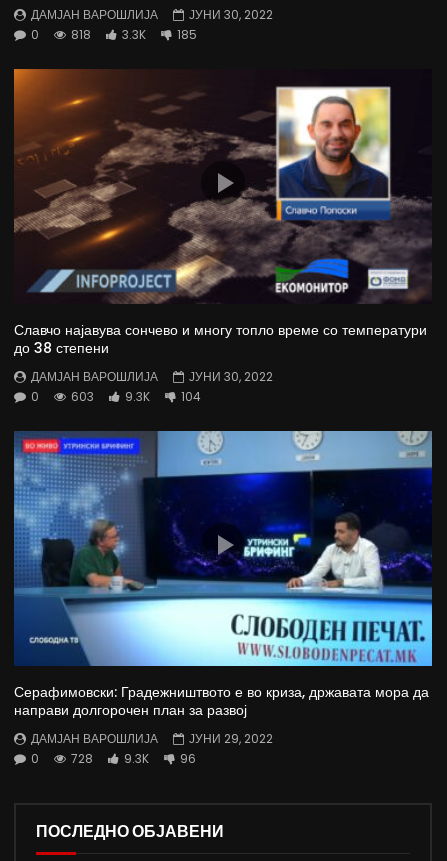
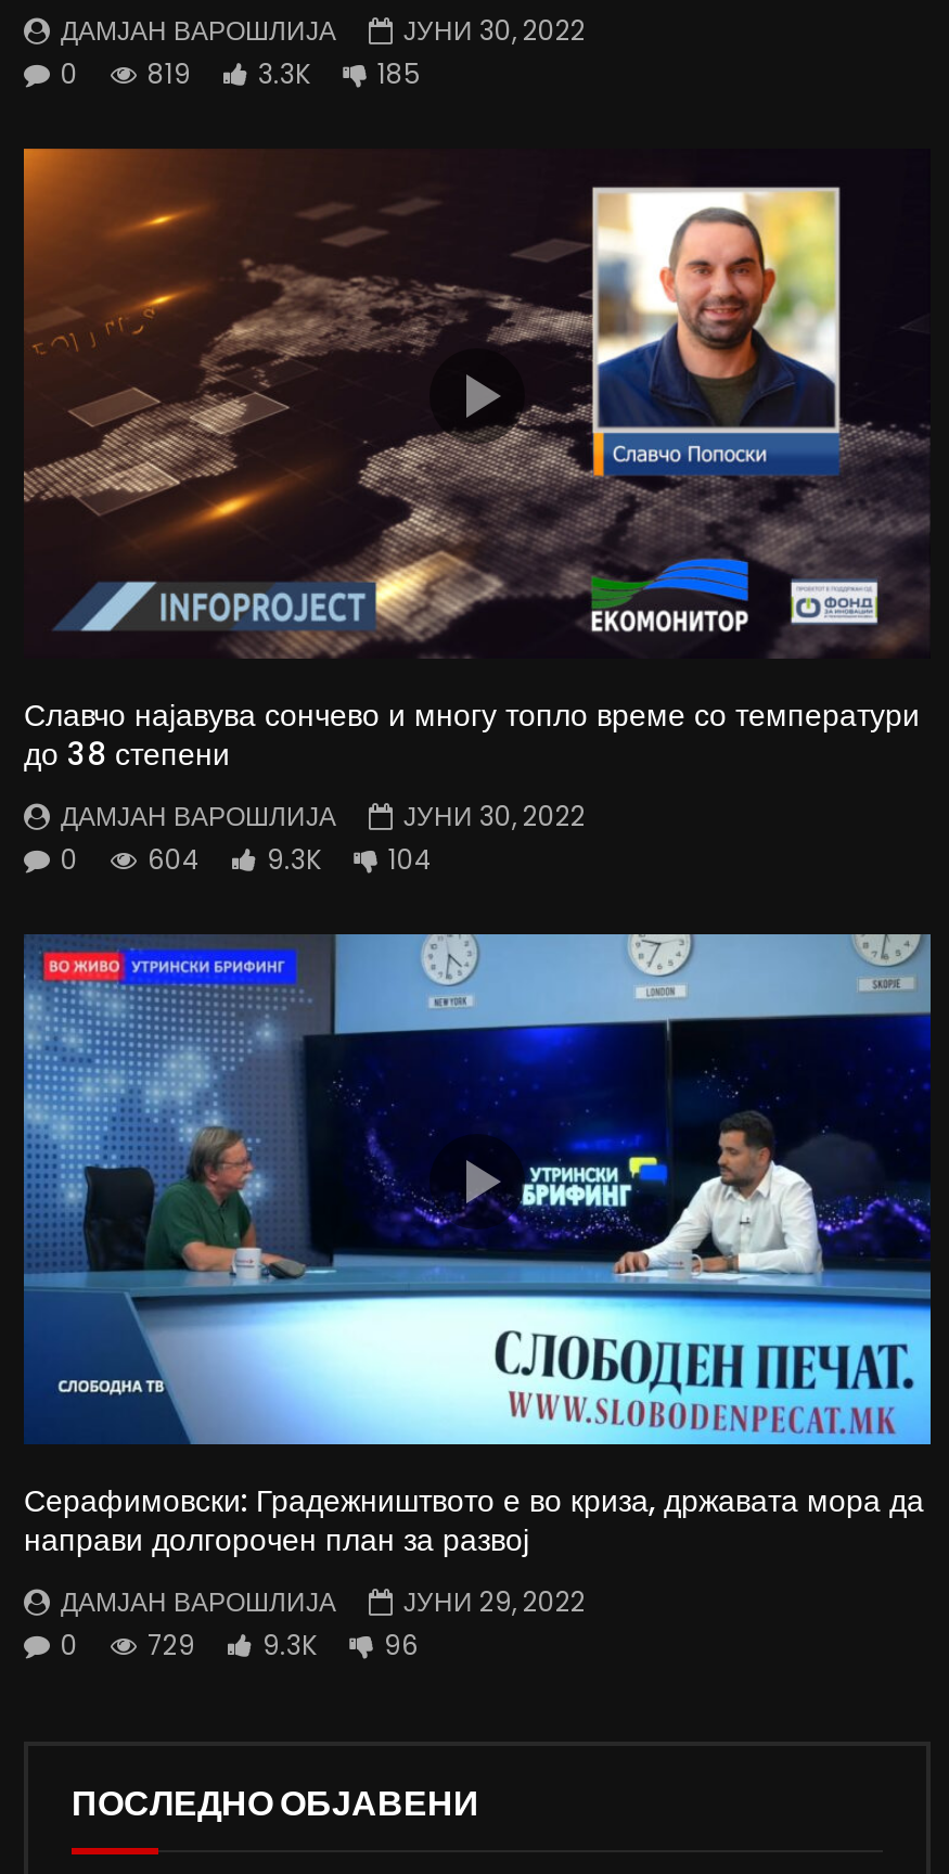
[31,26,197,43] 0 818 3.3K 185 -> [61,54,421,91] 0 819 3.3K 185
[31,388,201,405] 0 603 9.3K 104 -> [61,841,432,877] 0 604 9.3K 104
[31,750,196,767] 0 728 9.3K 96 -> [61,1626,419,1663] 0 729 9.3K 96

